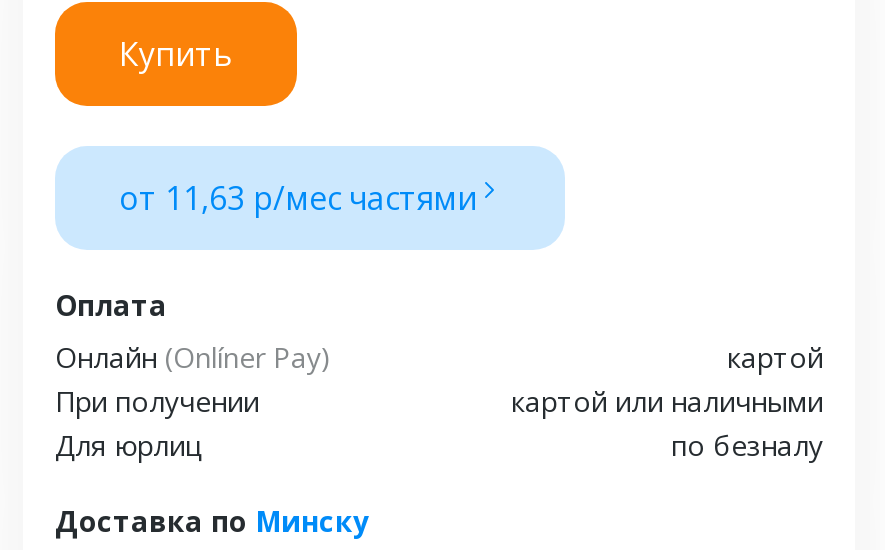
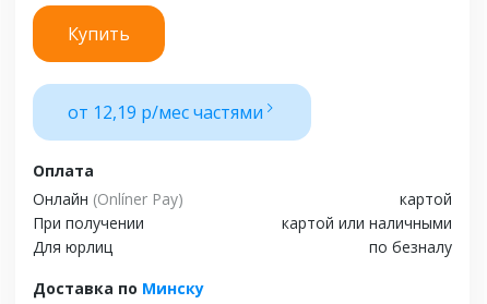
[119,176,477,220] от 11,63 р/мес частями -> [68,100,263,124] от 12,19 р/мес частями

